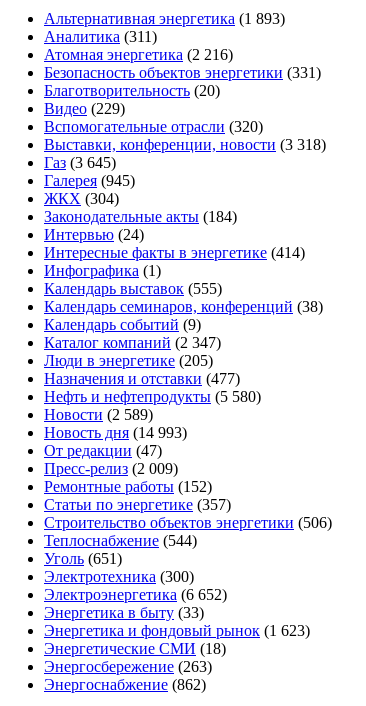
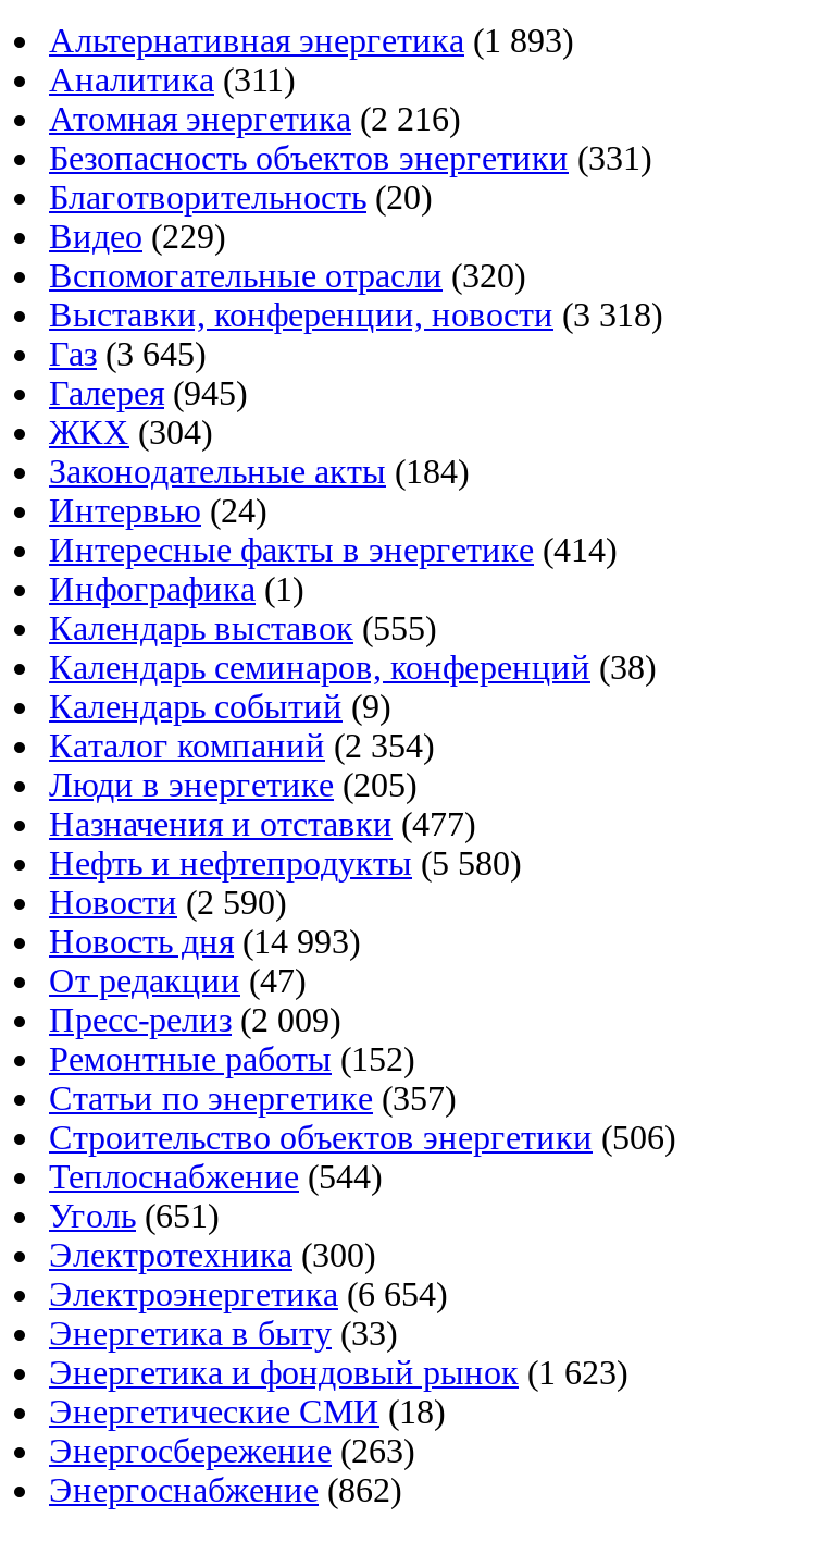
[44,334,221,351] Каталог компаний (2 347) -> [49,727,434,764] Каталог компаний (2 354)
[44,406,153,423] Новости (2 589) -> [49,884,286,921] Новости (2 590)
[44,586,227,603] Электроэнергетика (6 652) -> [49,1276,447,1313] Электроэнергетика (6 654)

